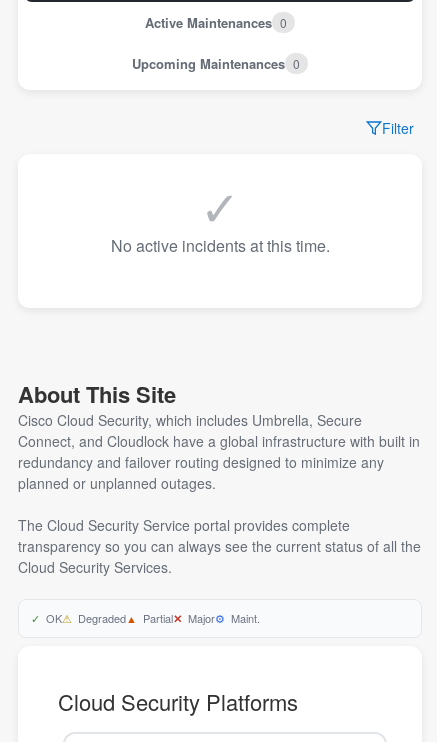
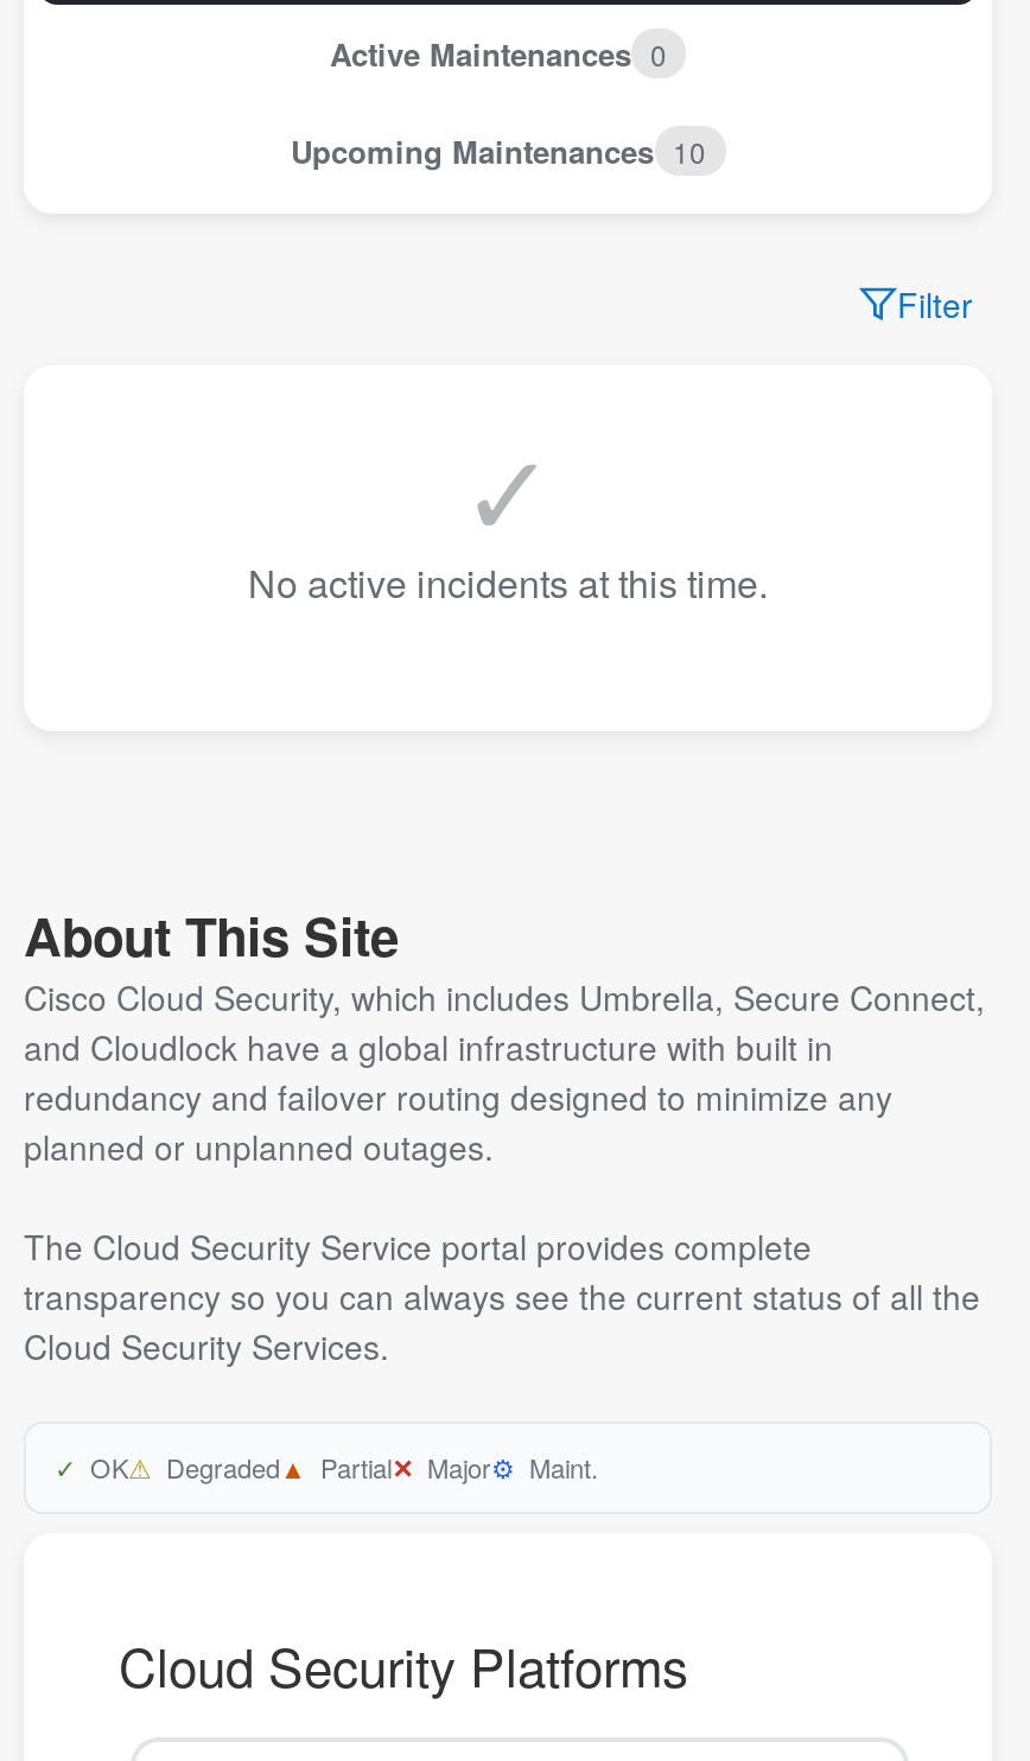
[132,54,300,73] Upcoming Maintenances 0 -> [291,128,706,173] Upcoming Maintenances 10

